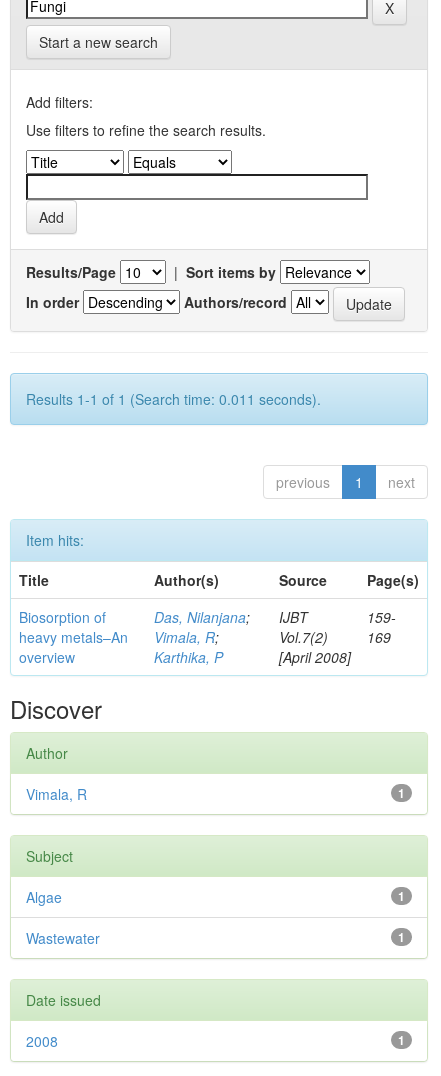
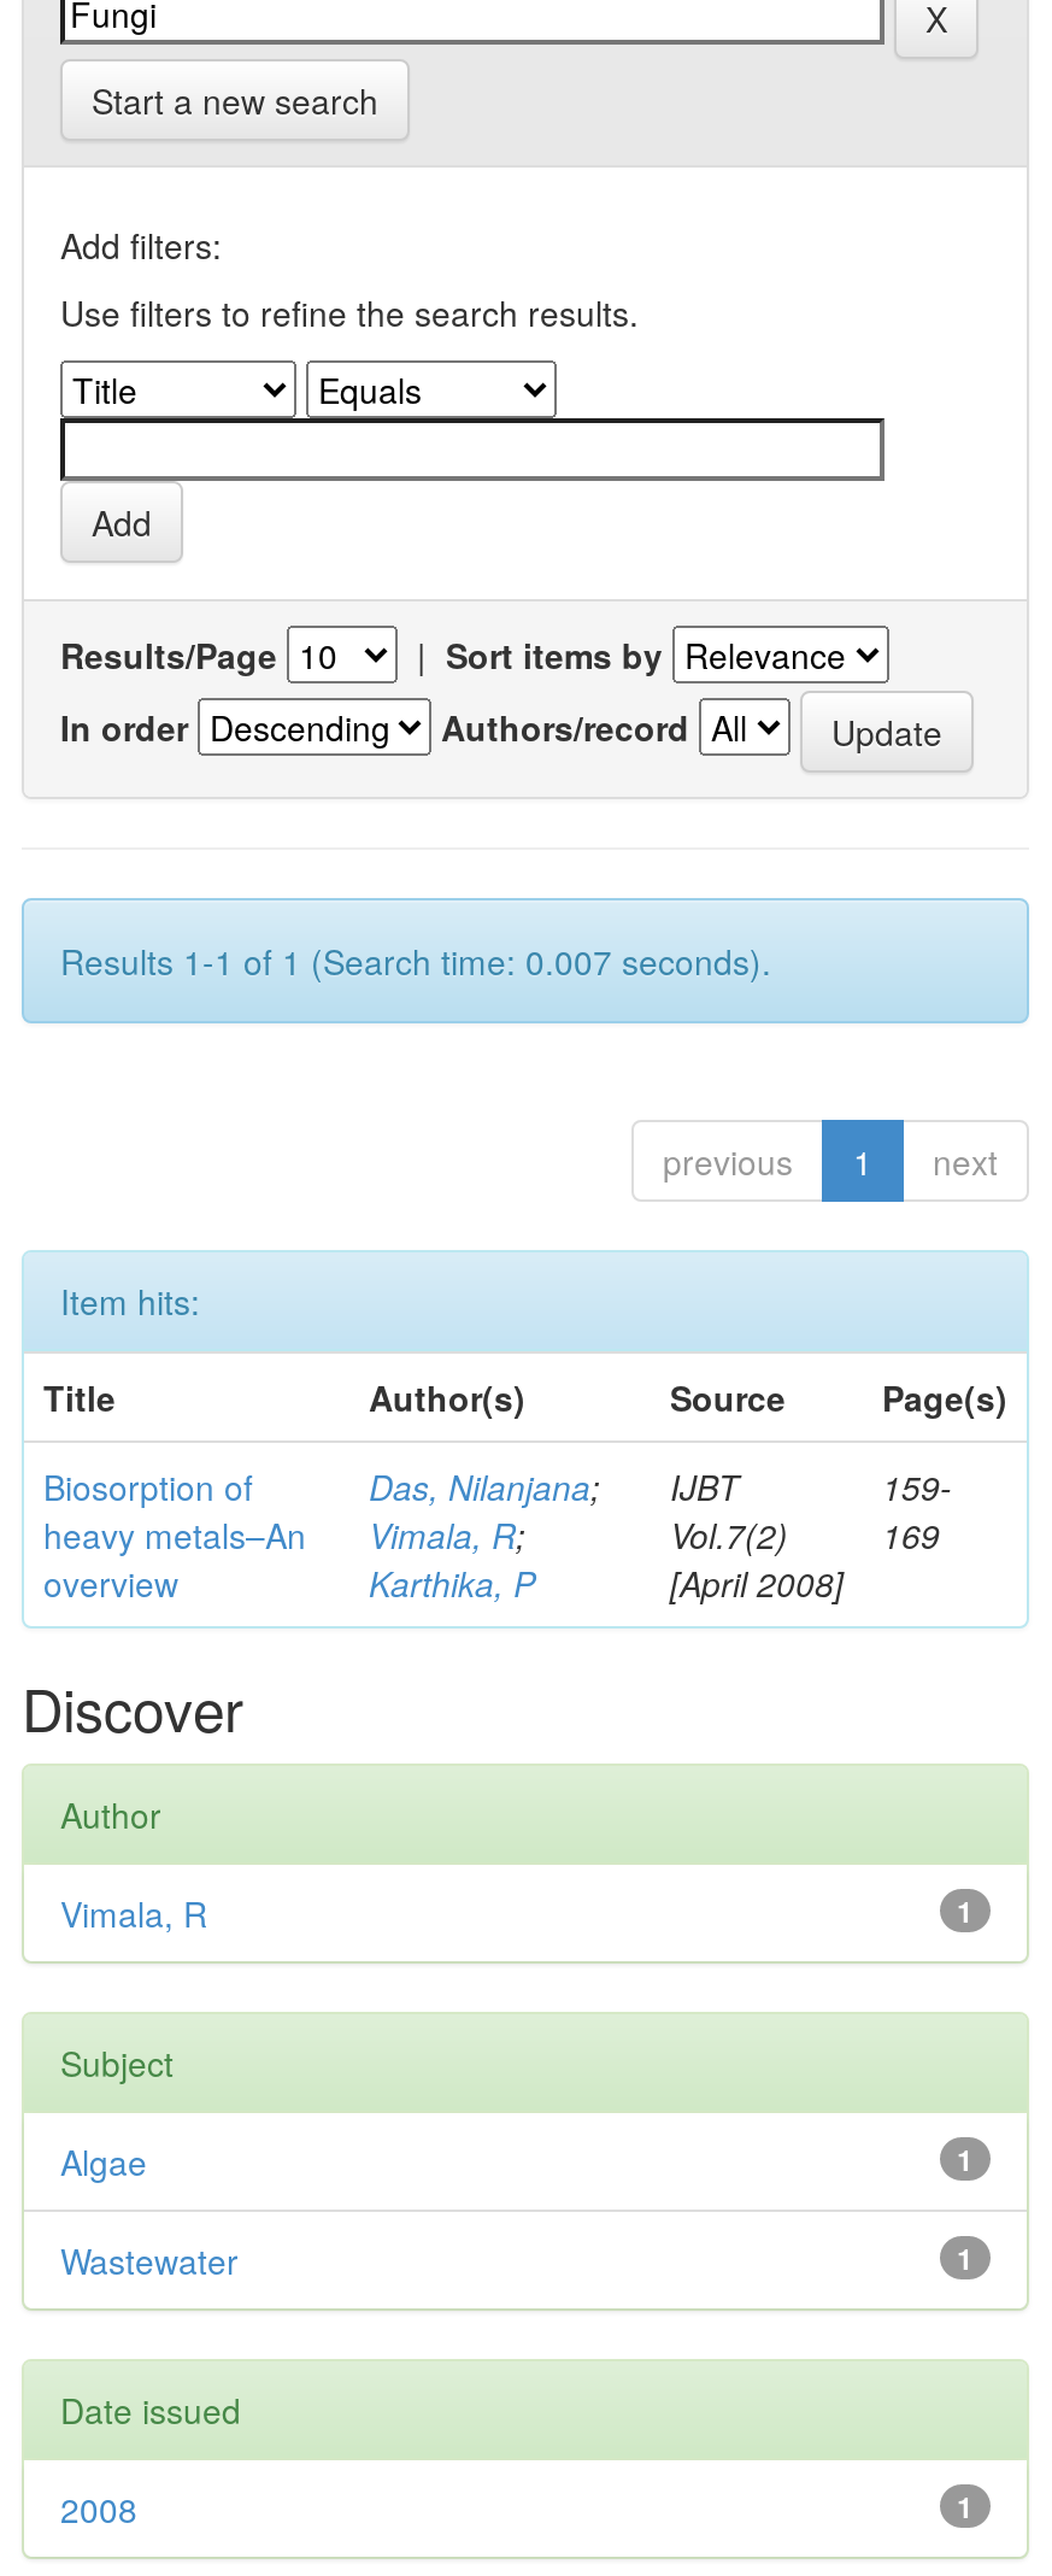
[26,389,321,409] Results 1-1 of 1 (Search time: 0.011 seconds). -> [60,937,771,985] Results 1-1 of 1 (Search time: 0.007 seconds).

